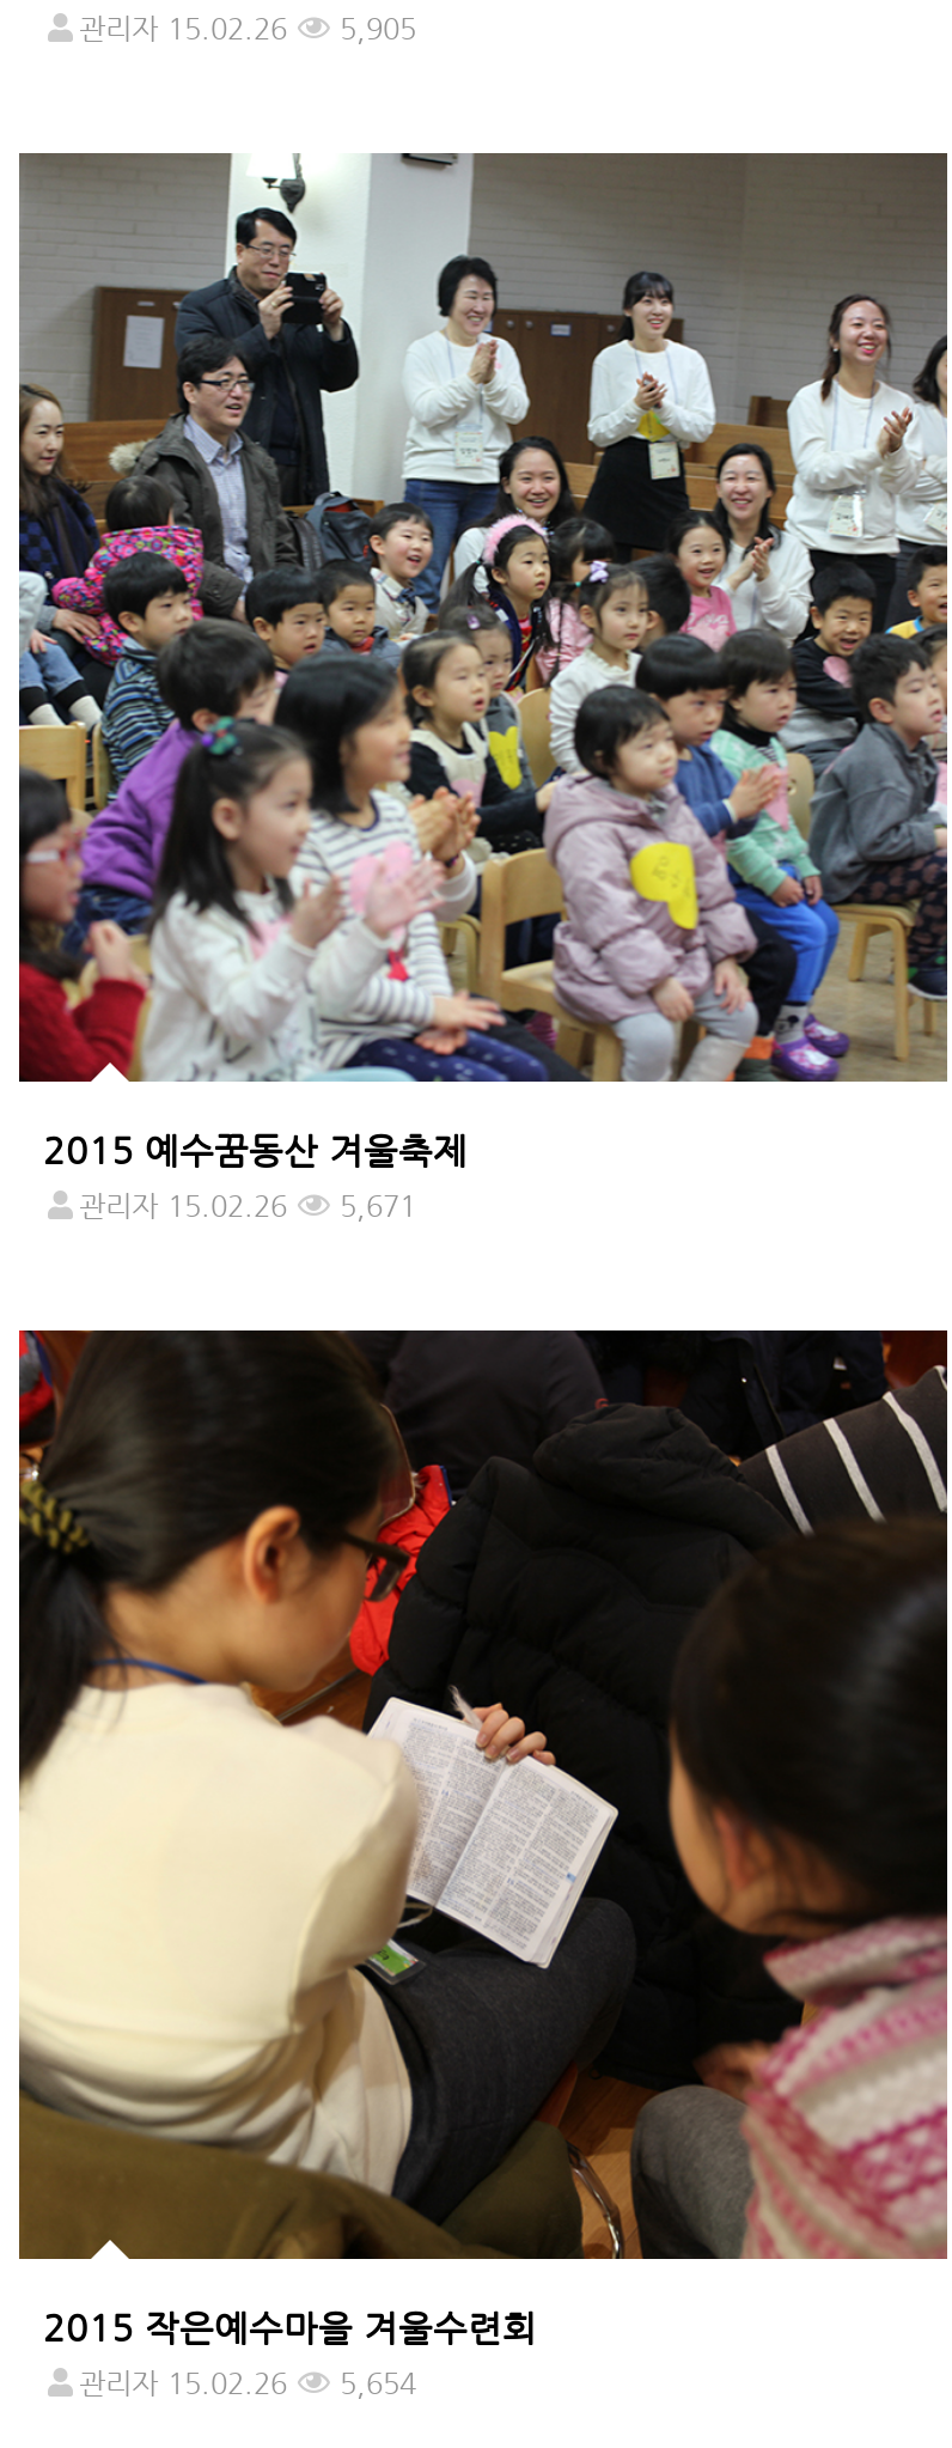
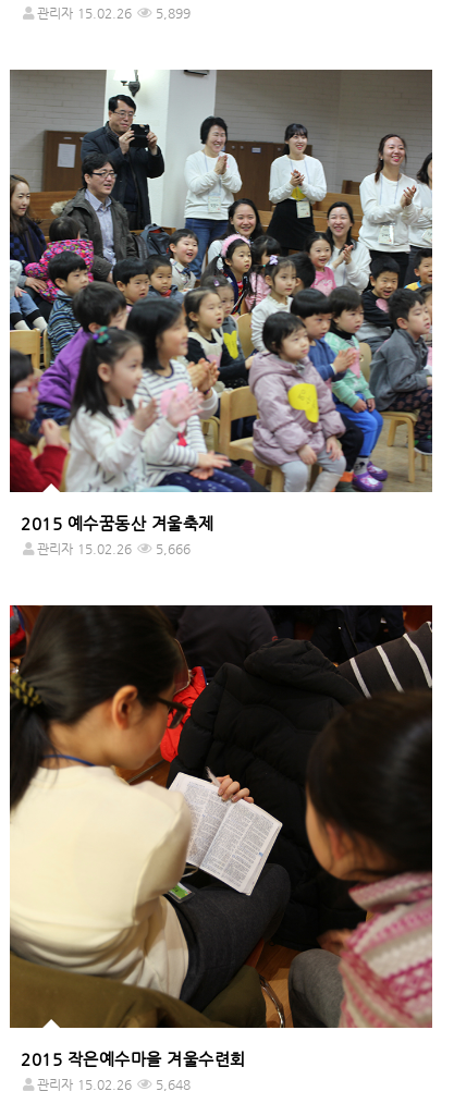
[79,12,416,45] 관리자 15.02.26 5,905 -> [37,5,191,21] 관리자 15.02.26 5,899
[79,1189,416,1223] 관리자 15.02.26 5,671 -> [37,541,191,556] 관리자 15.02.26 5,666
[79,2366,416,2400] 관리자 15.02.26 5,654 -> [37,1077,191,1092] 관리자 15.02.26 5,648

